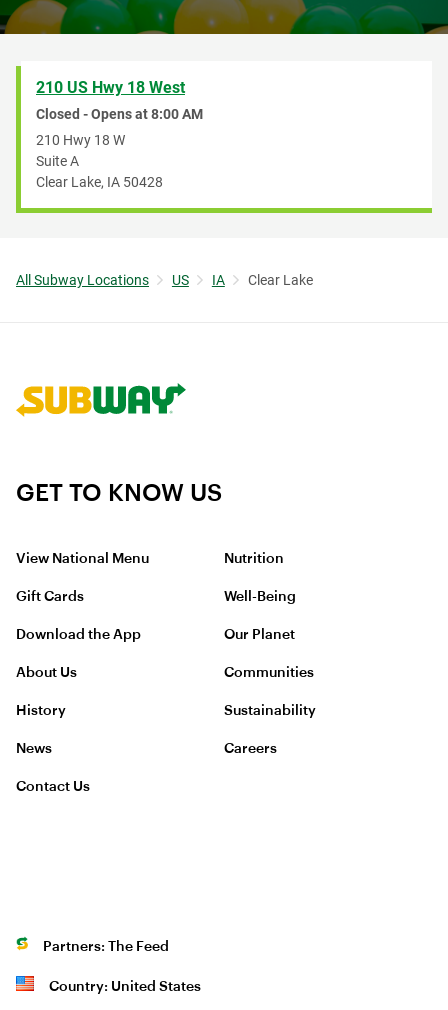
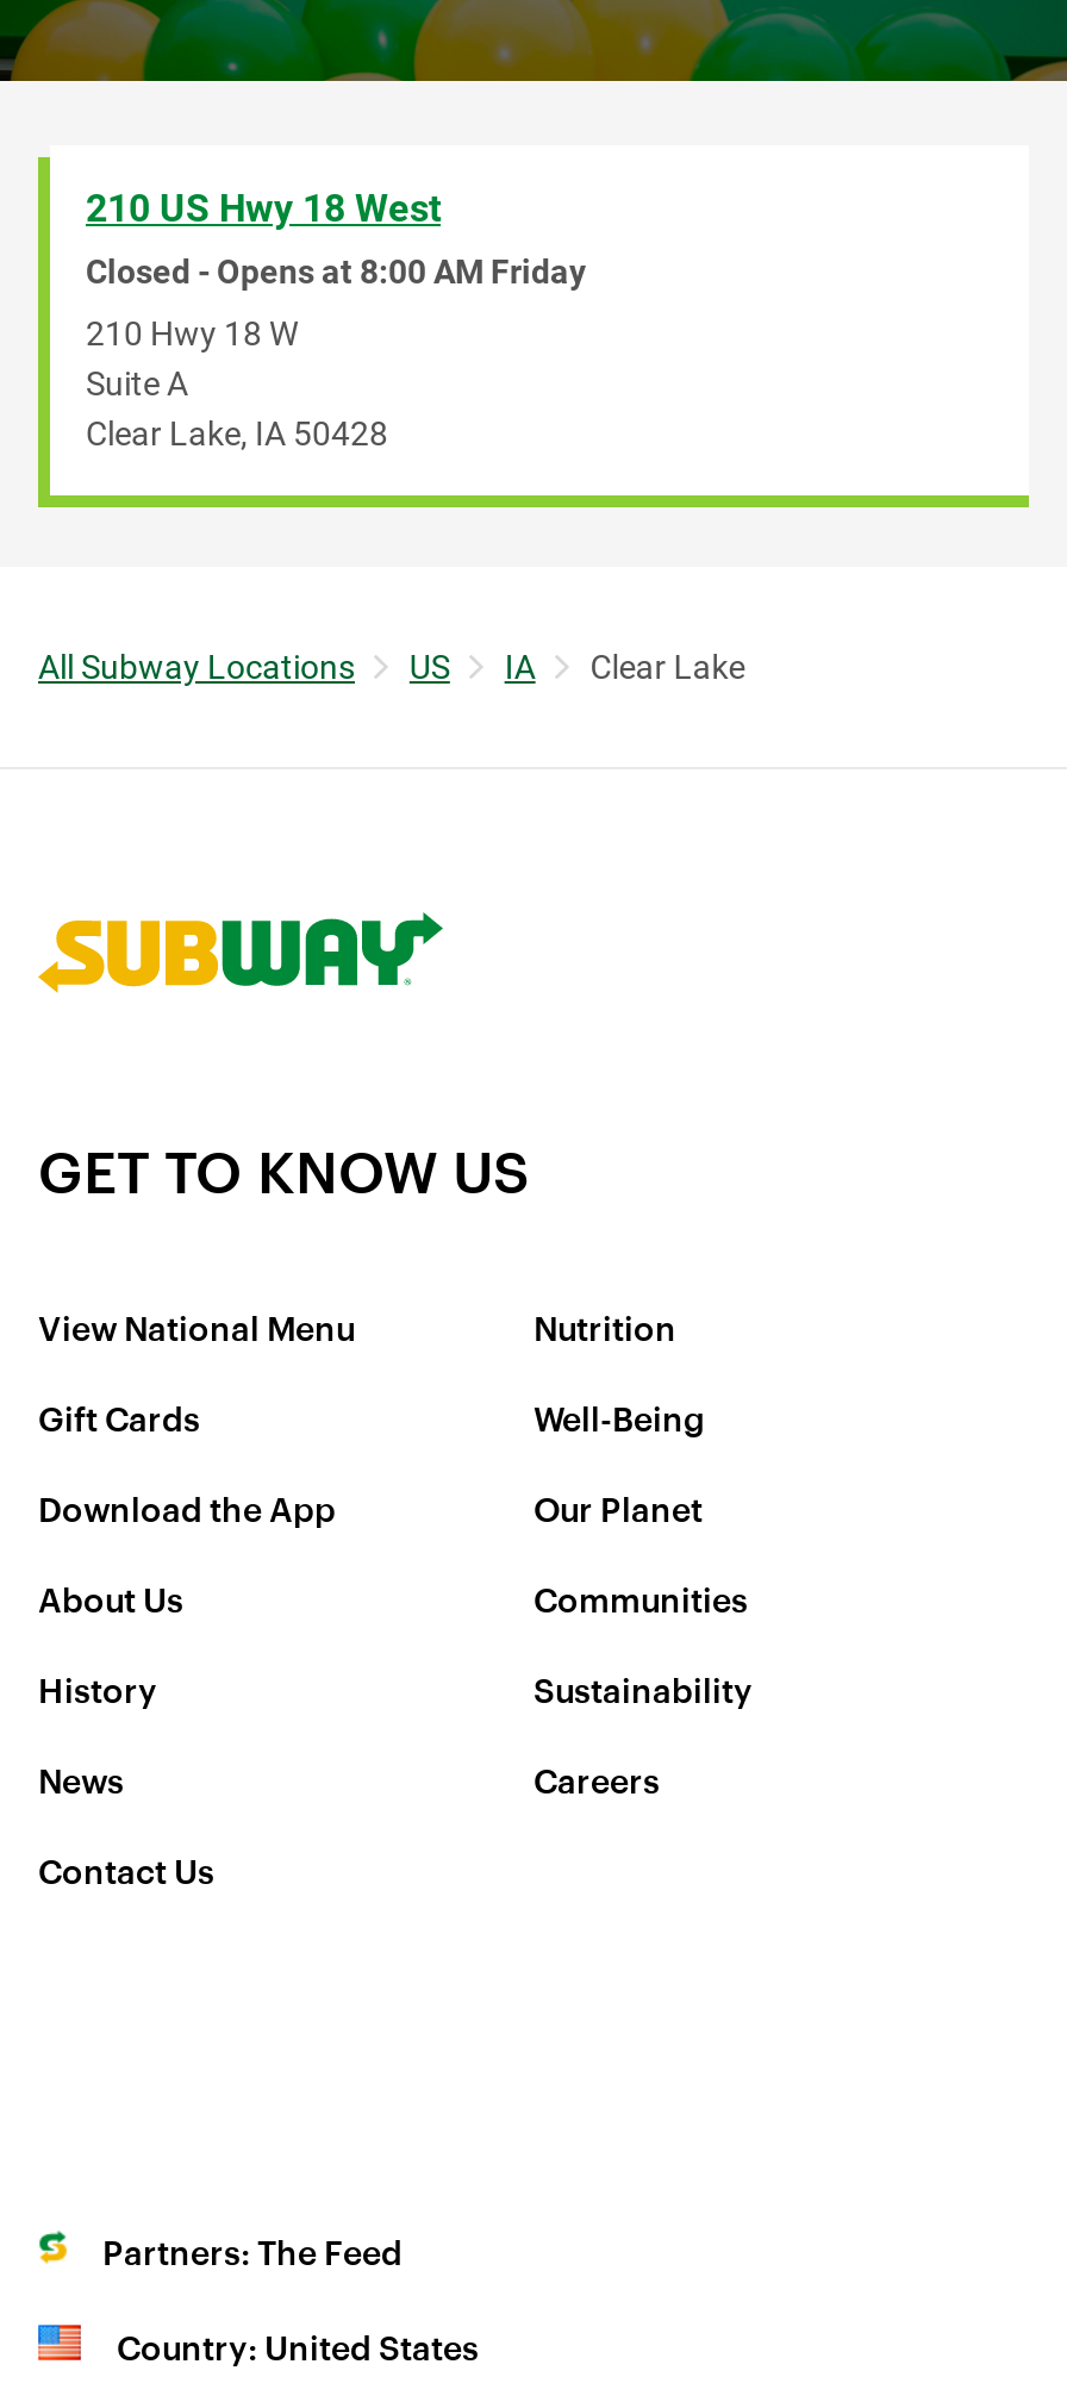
[36,106,203,122] Closed - Opens at 8:00 AM -> [86,252,586,291] Closed - Opens at 8:00 AM Friday

